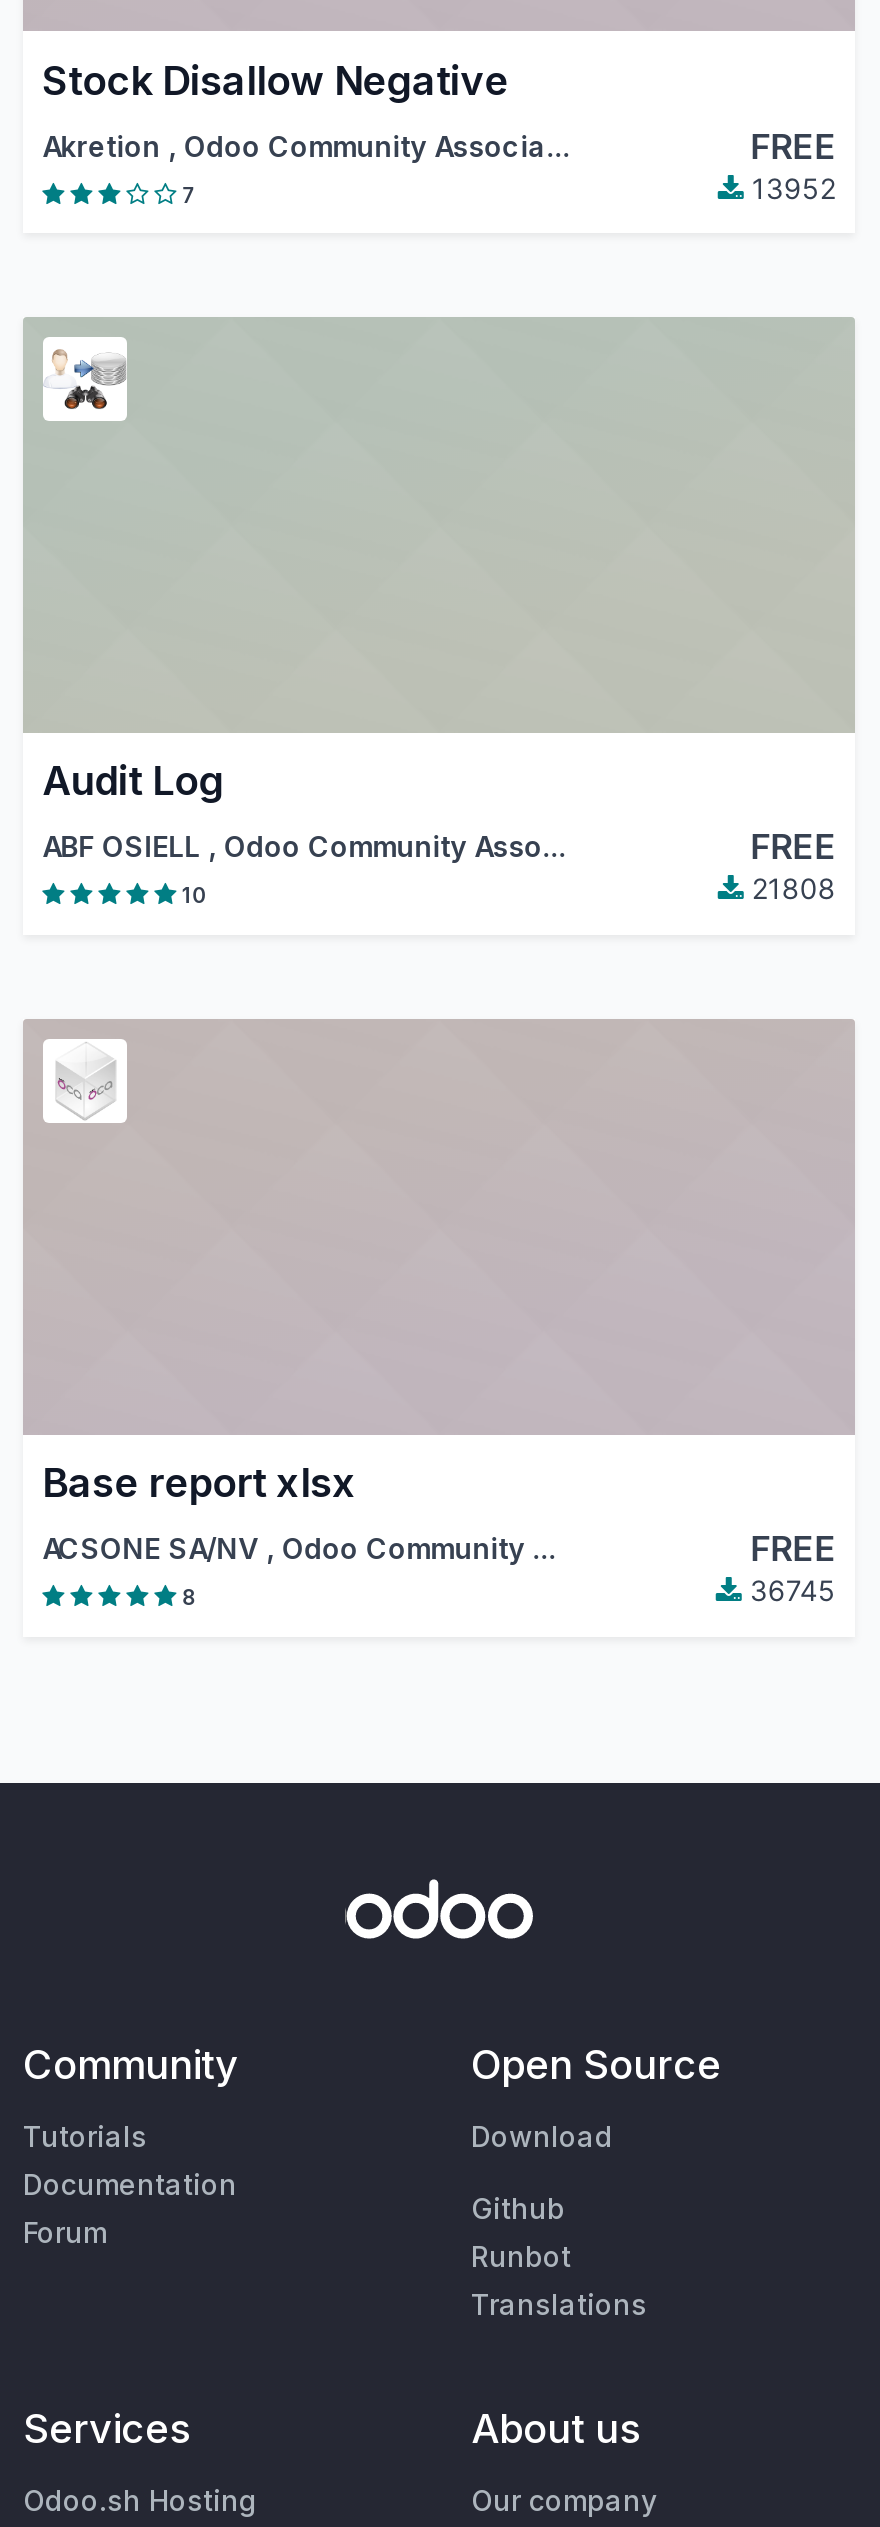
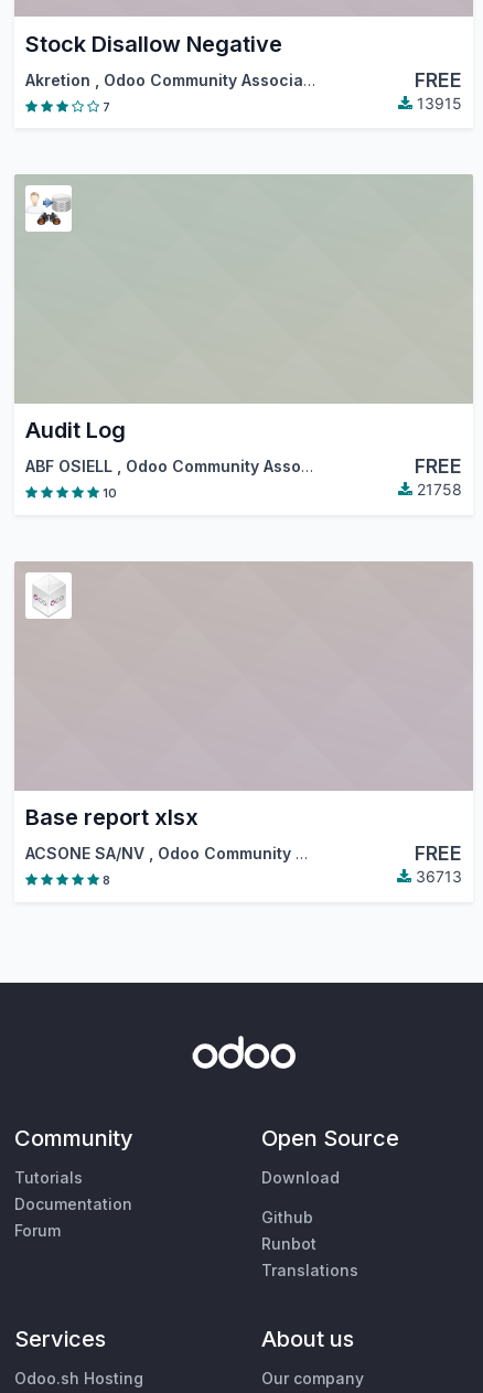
[744,171,836,205] 13952 -> [413,94,462,112] 13915
[744,872,836,906] 21808 -> [413,480,462,499] 21758
[742,1573,836,1607] 36745 -> [412,867,462,886] 36713

